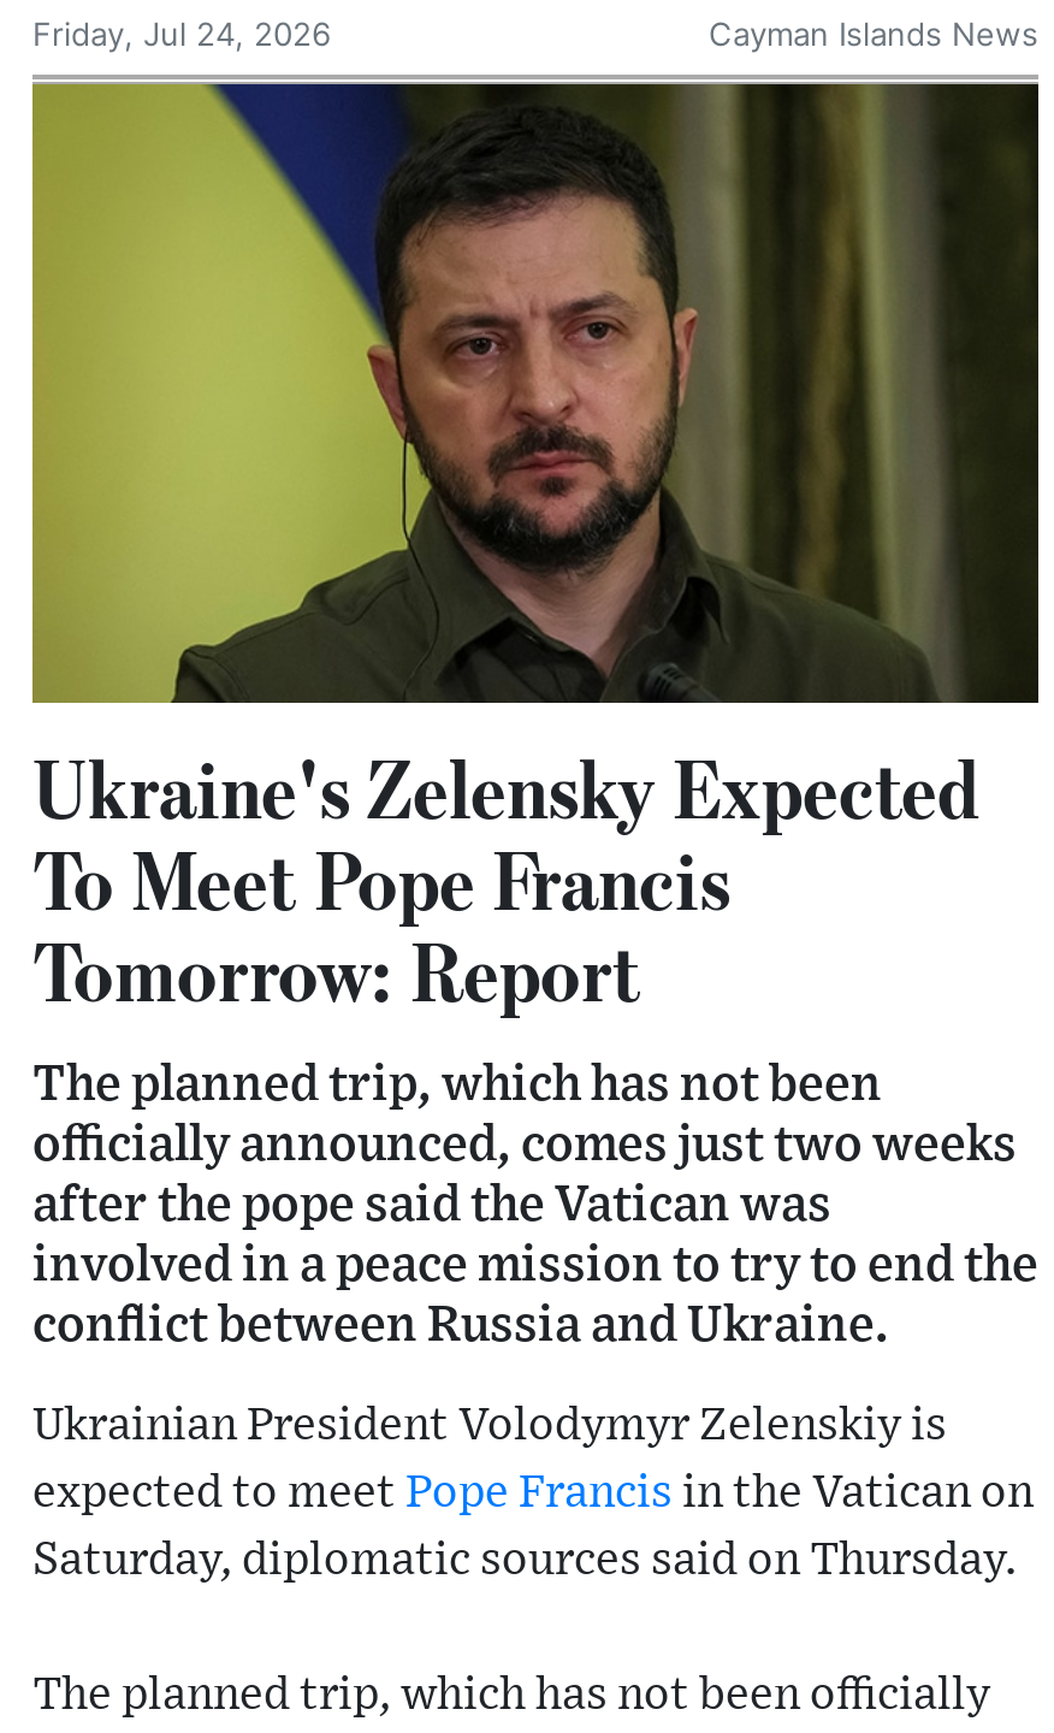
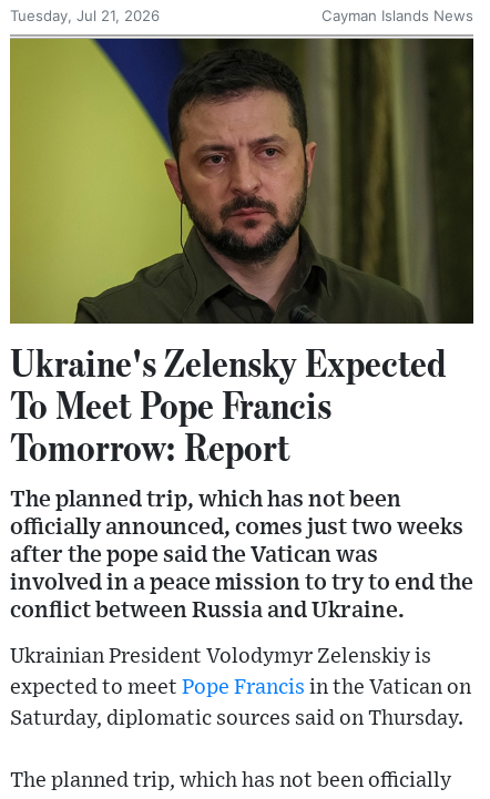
[32,14,331,53] Friday, Jul 24, 2026 -> [10,7,160,24] Tuesday, Jul 21, 2026

